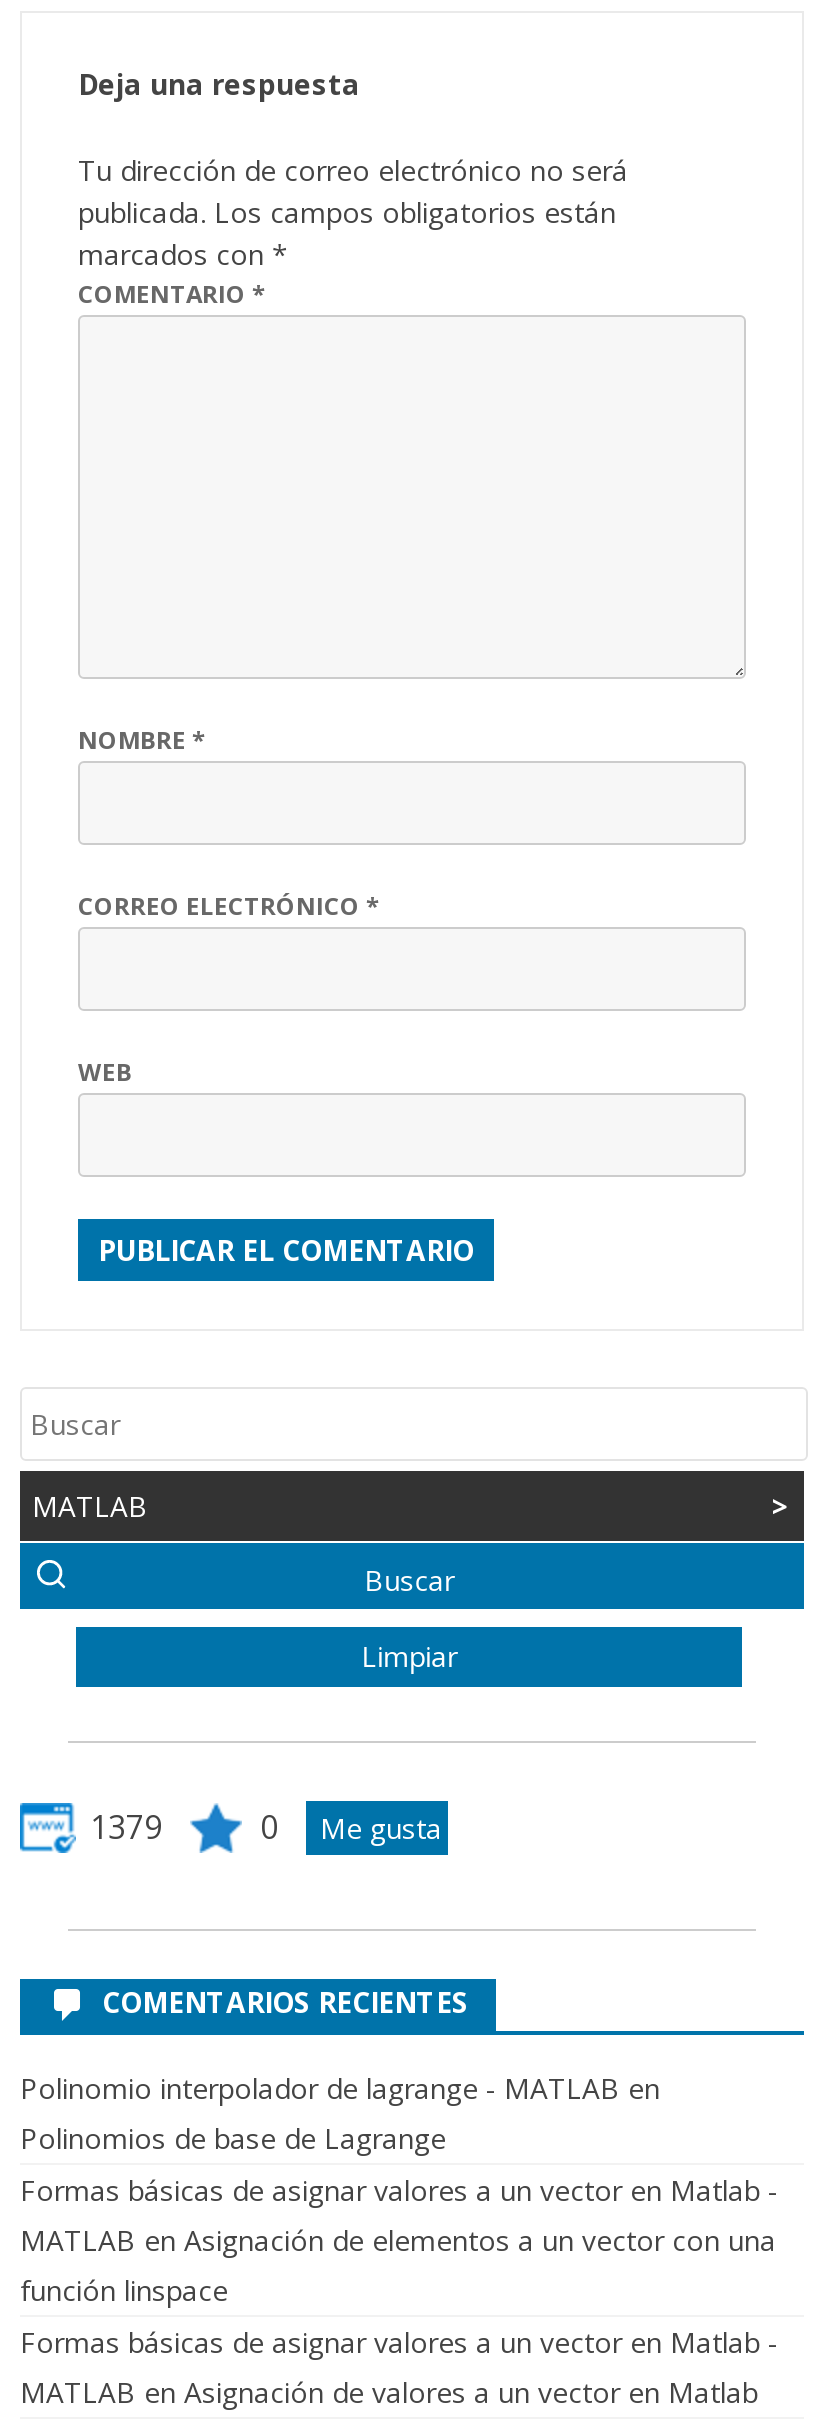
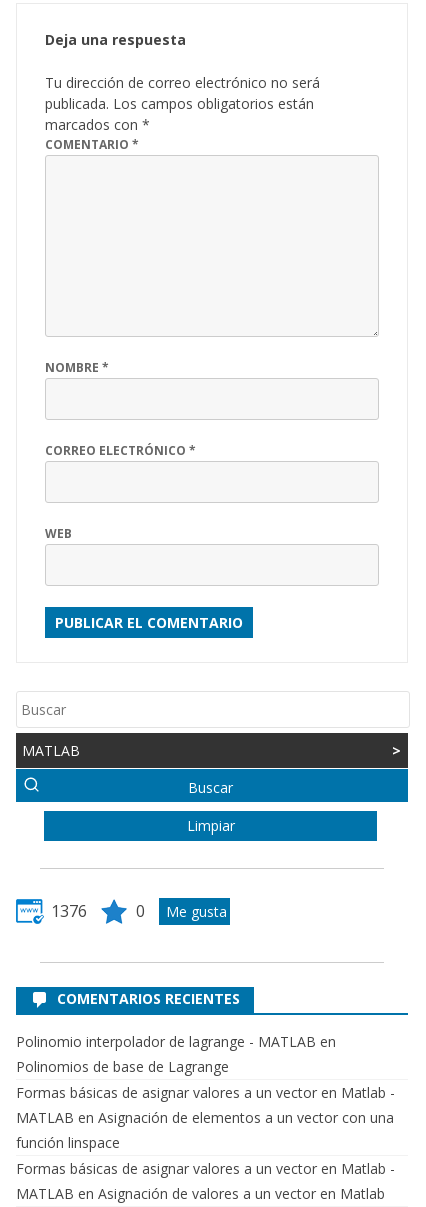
[90,1805,162,1849] 1379 -> [51,900,87,922] 1376

